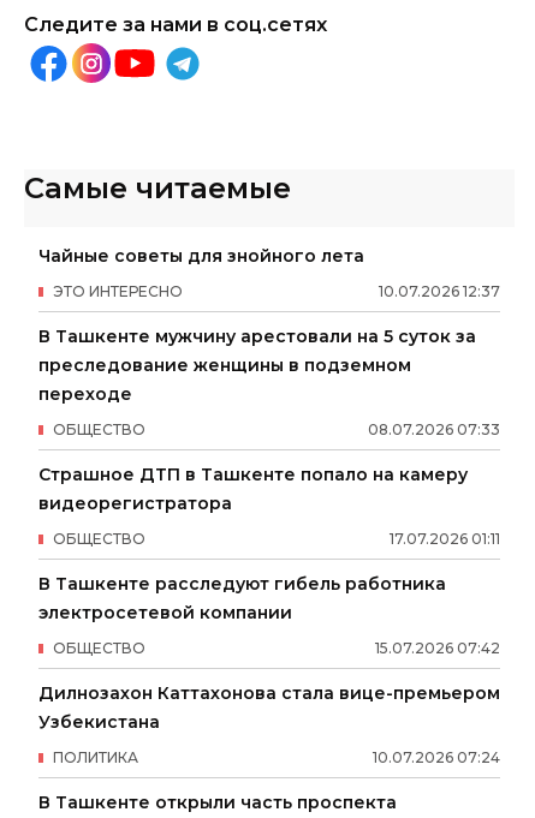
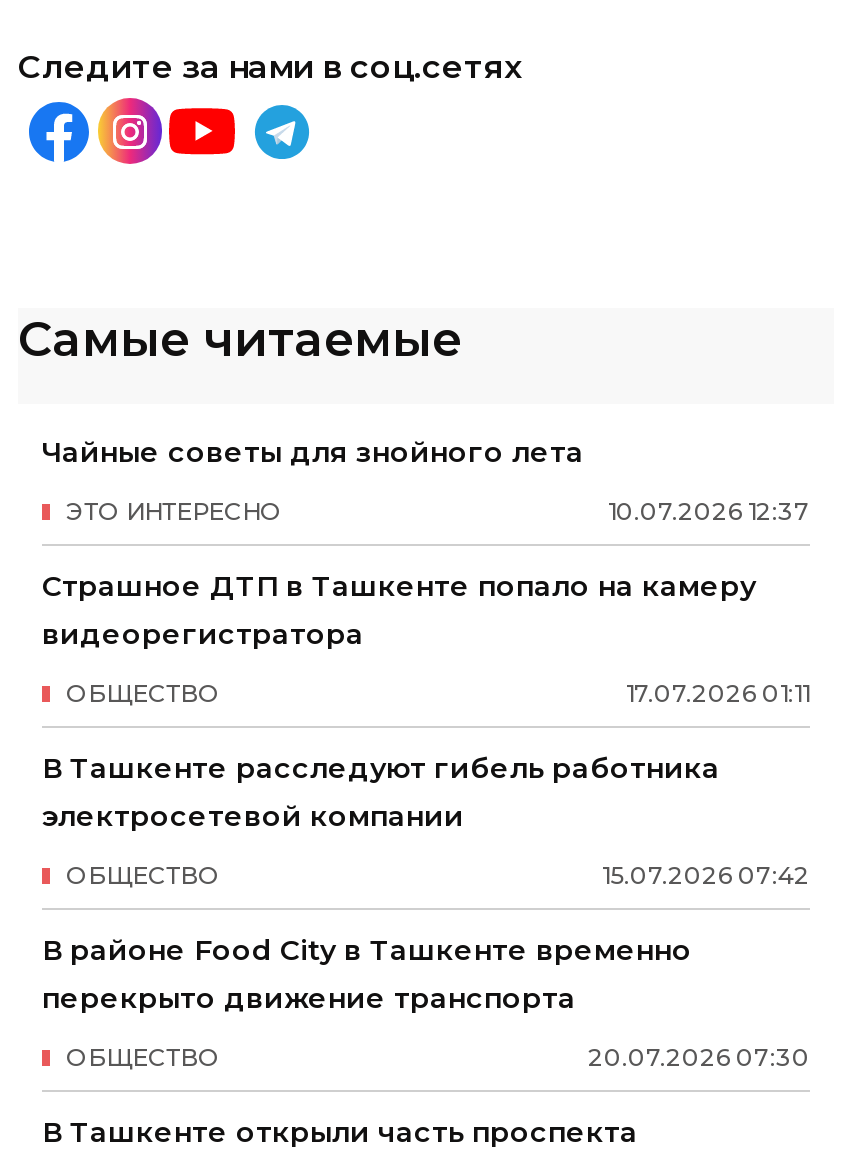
[38,325,500,438] В Ташкенте мужчину арестовали на 5 суток за | преследование женщины в подземном | переходе | 08.07.2026 07:33 | ОБЩЕСТВО -> none
[38,682,500,732] Дилнозахон Каттахонова стала вице-премьером | Узбекистана -> [42,931,692,1015] В районе Food City в Ташкенте временно | перекрыто движение транспорта
[53,748,500,766] 10.07.2026 07:24 | ПОЛИТИКА -> [66,1041,810,1071] 20.07.2026 07:30 | ОБЩЕСТВО

